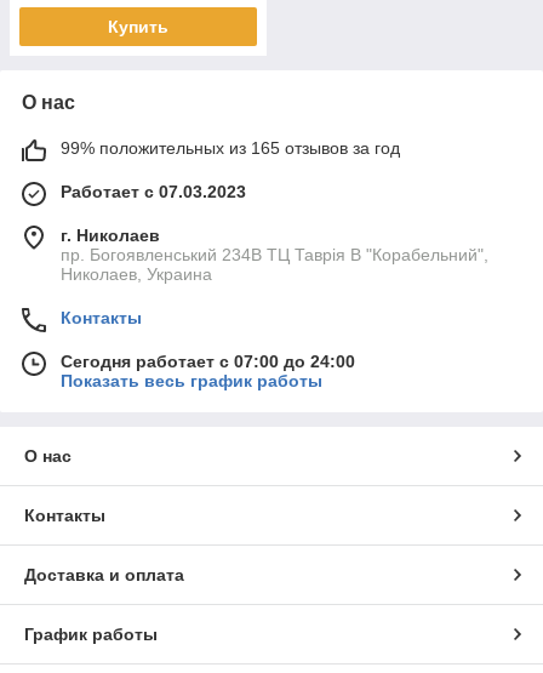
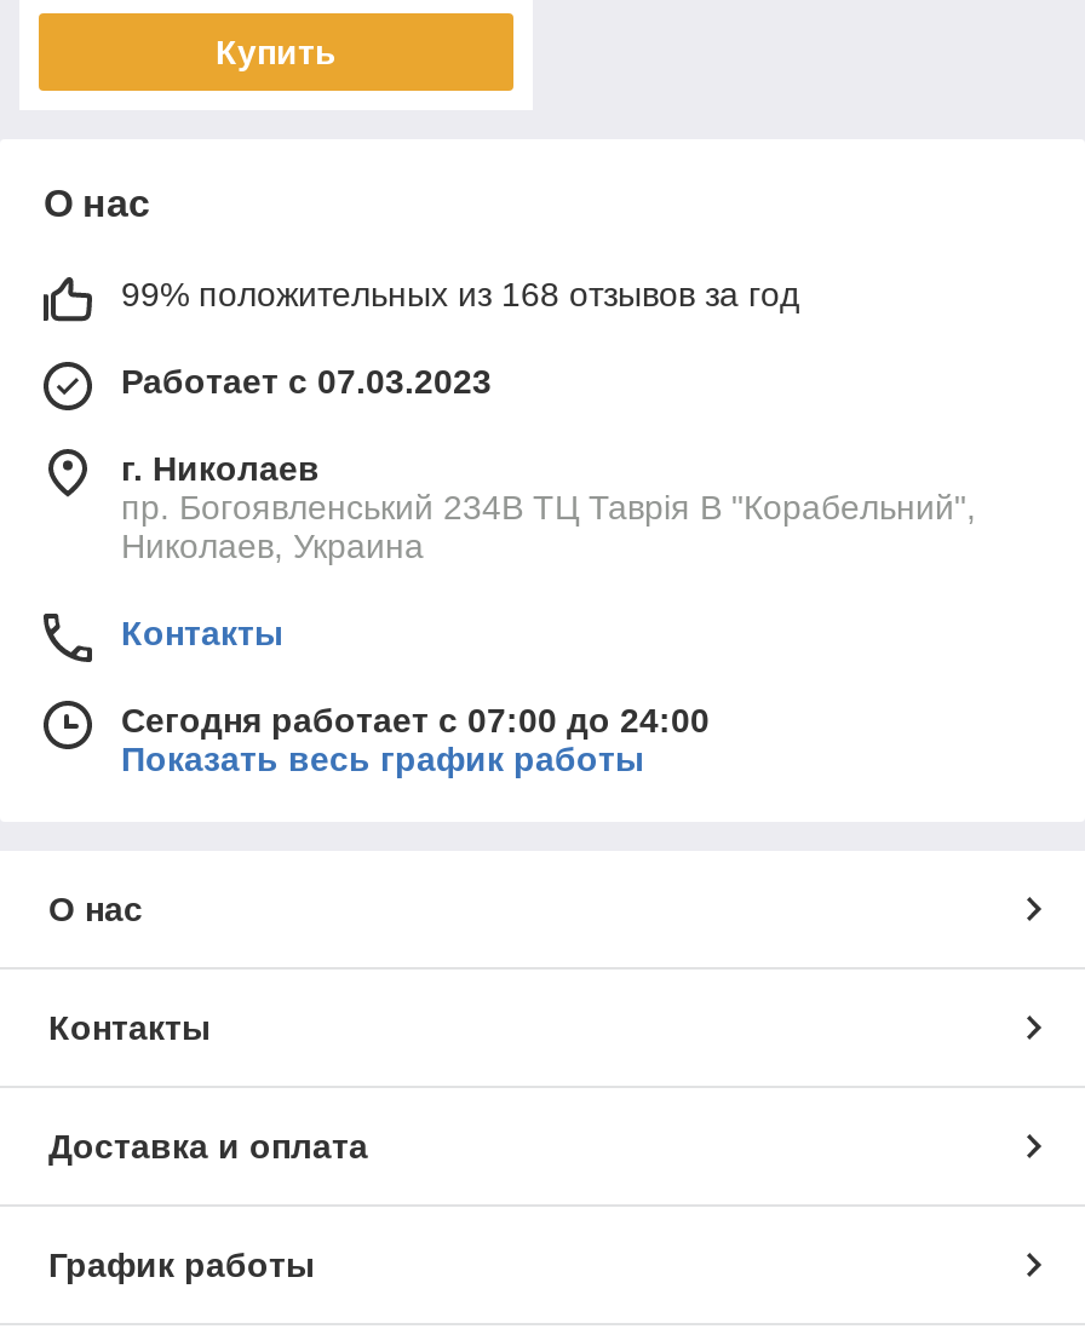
[61,138,400,157] 99% положительных из 165 отзывов за год -> [121,274,799,313] 99% положительных из 168 отзывов за год

